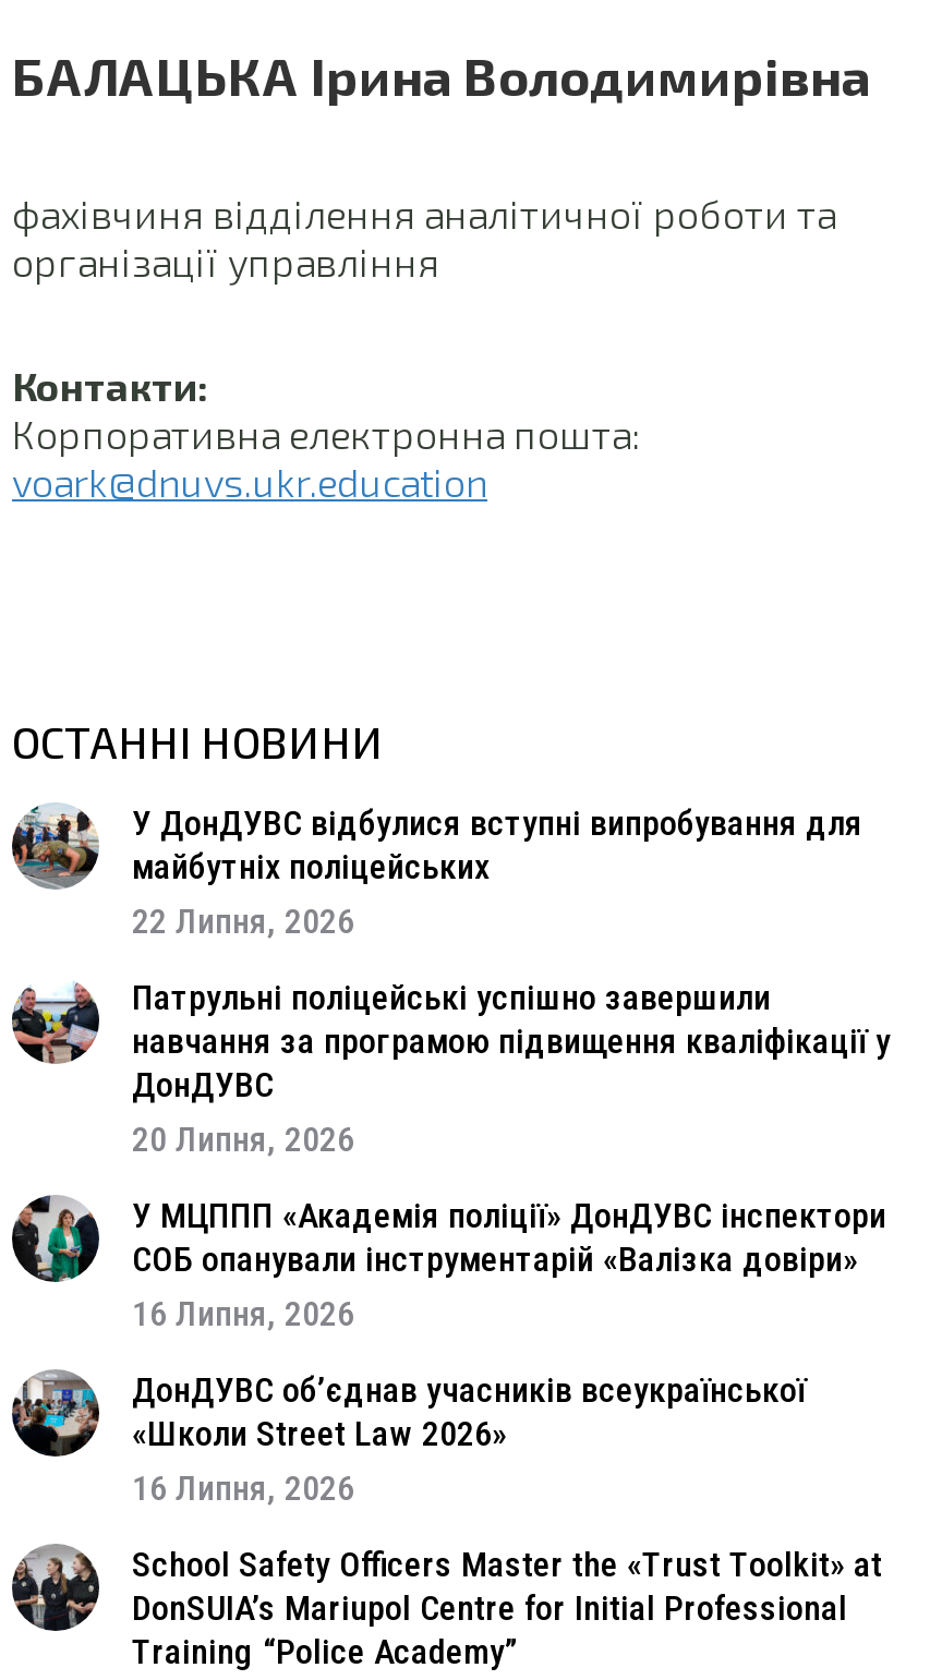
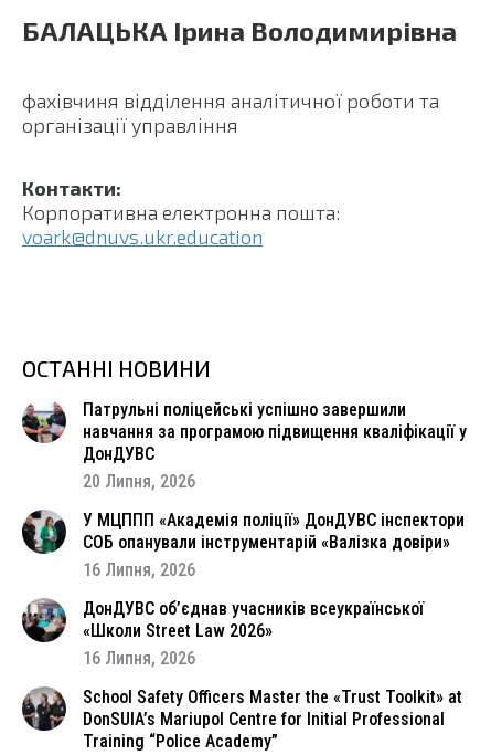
[12,801,862,943] [image] | У ДонДУВС відбулися вступні випробування для | майбутніх поліцейських | 22 Липня, 2026 -> none

